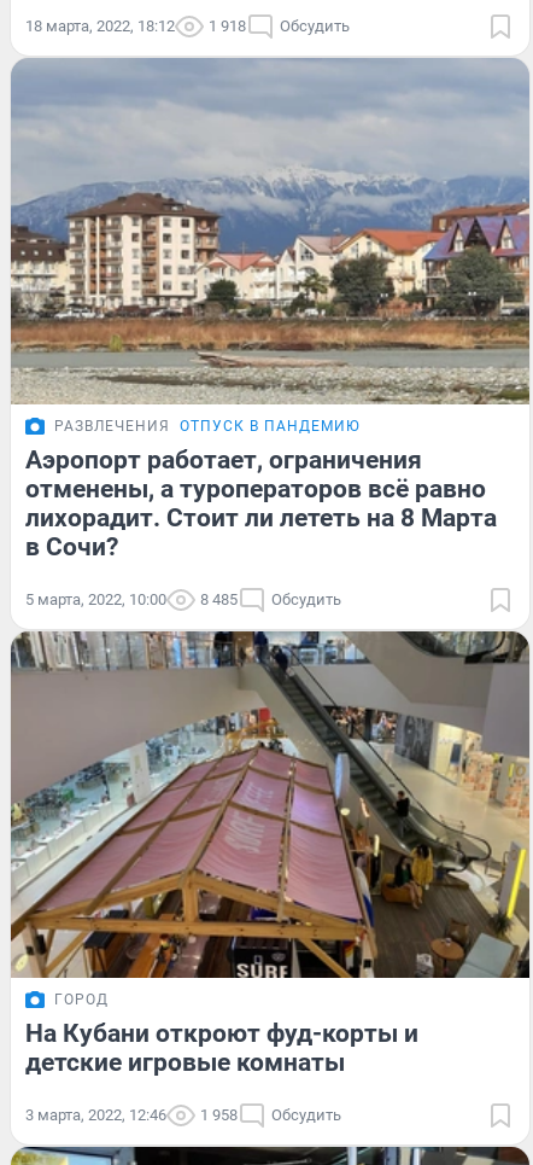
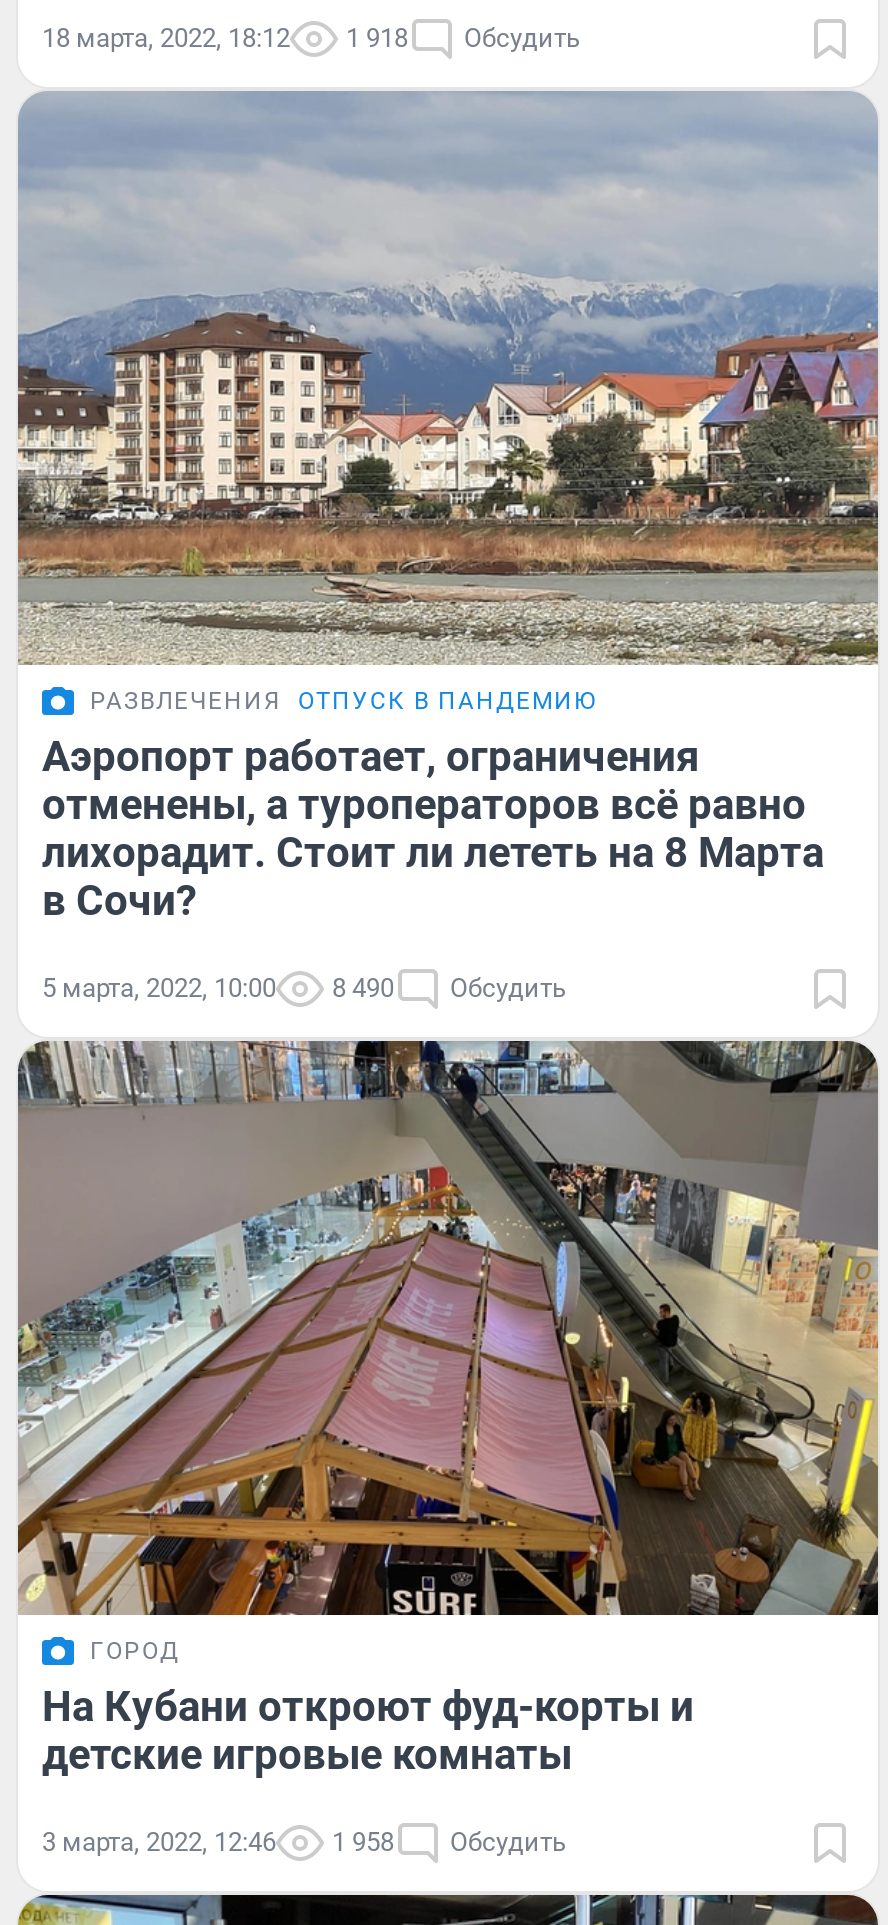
[25,590,341,608] 5 марта, 2022, 10:00 8 485 Обсудить -> [42,973,566,1003] 5 марта, 2022, 10:00 8 490 Обсудить

